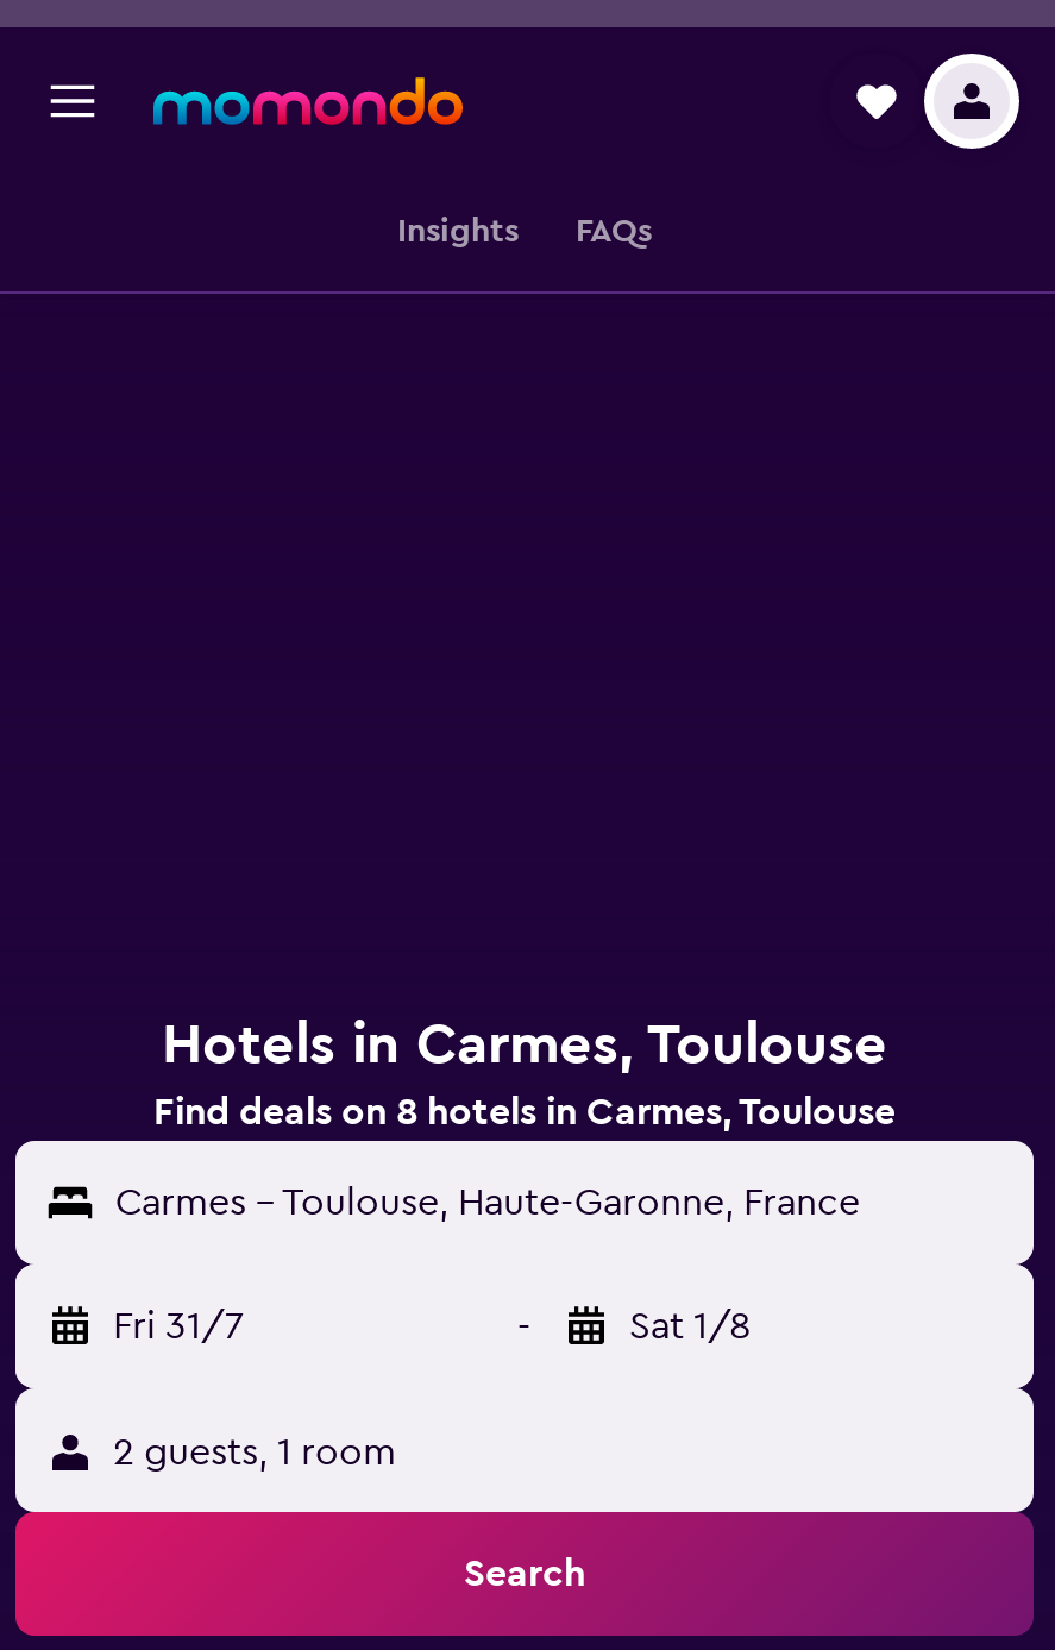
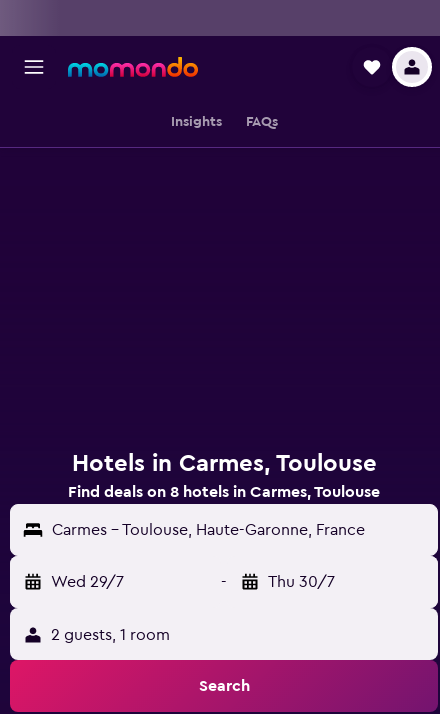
[113,1307,244,1345] Fri 31/7 -> [51,574,124,590] Wed 29/7
[629,1307,751,1345] Sat 1/8 -> [268,574,335,590] Thu 30/7

